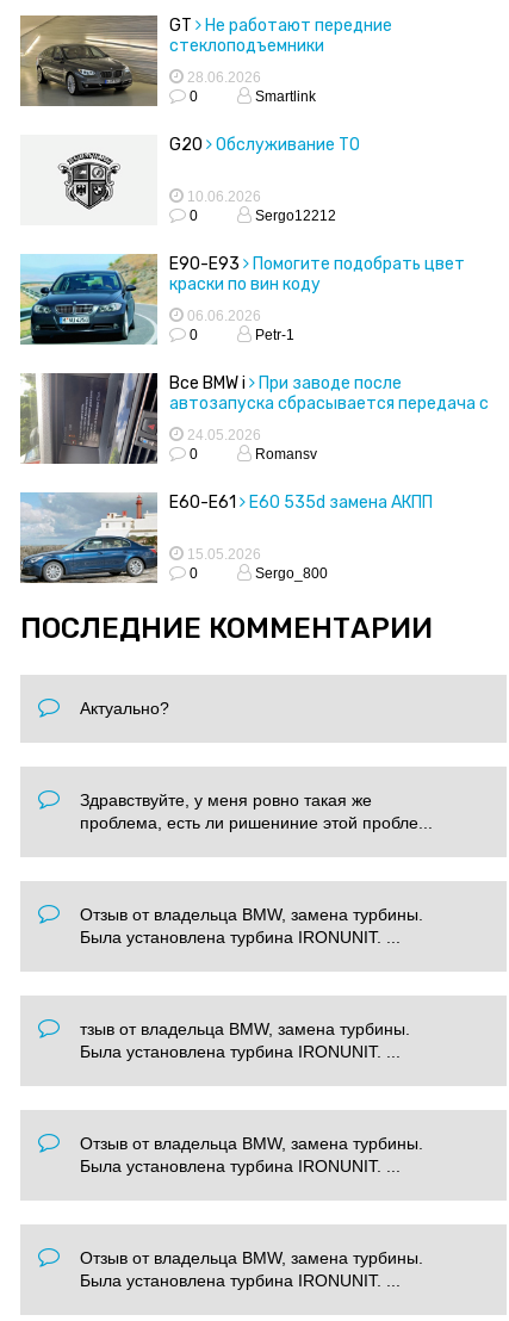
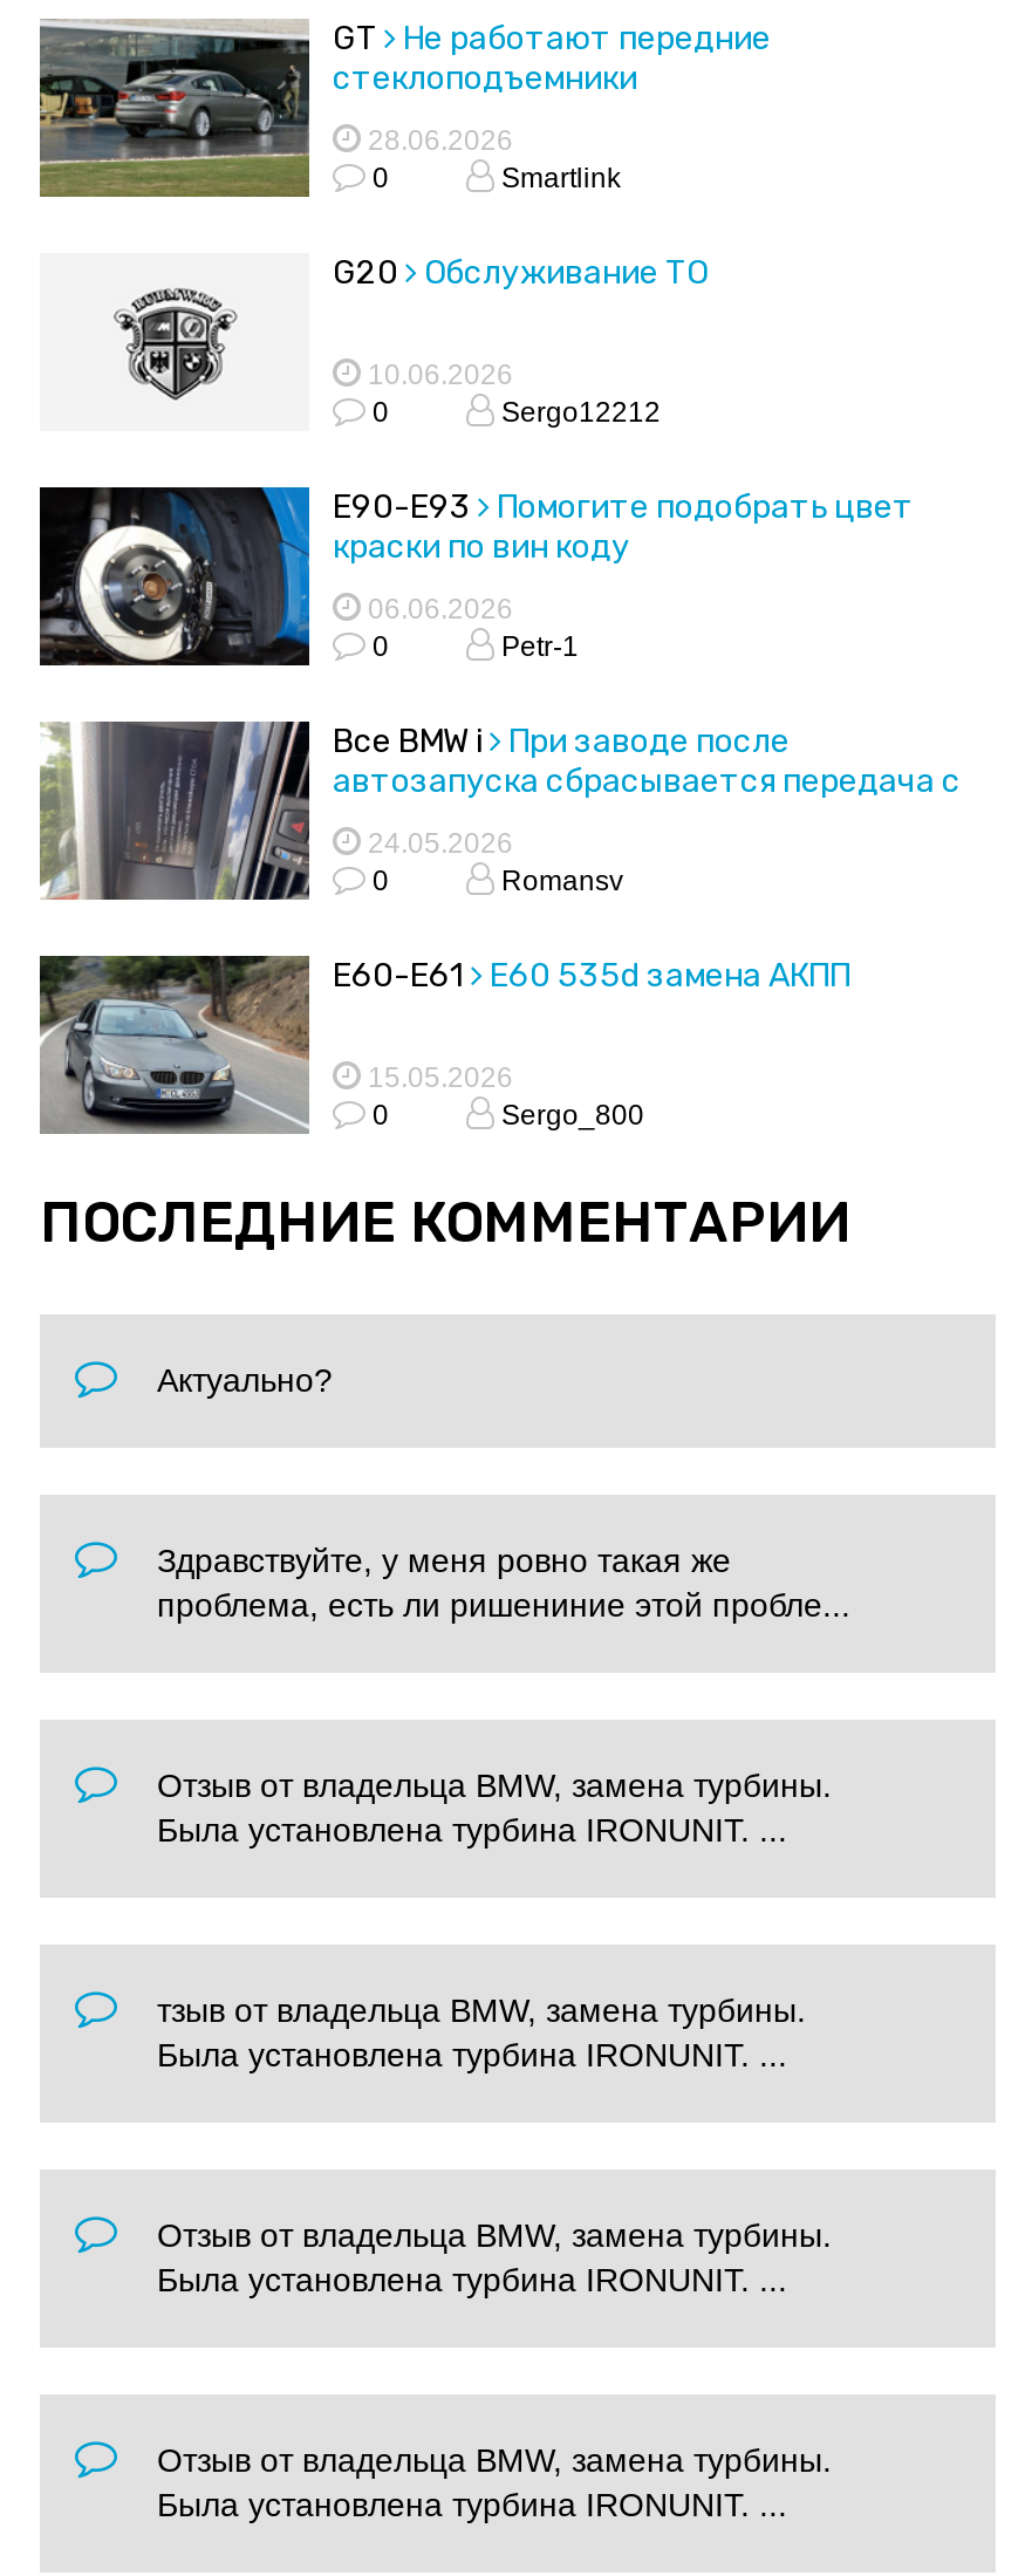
[20,15,159,106] [image] -> [37,21,312,197] [image]
[19,253,159,346] [image] -> [37,485,312,668] [image]
[20,492,157,583] [image] -> [37,954,312,1134] [image]

